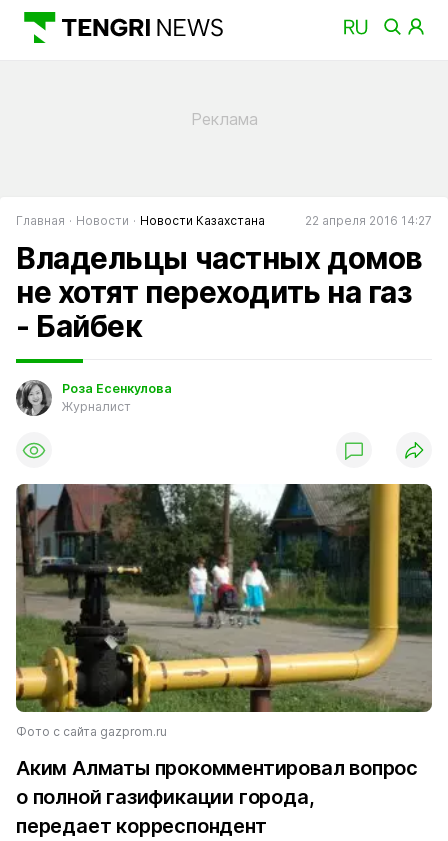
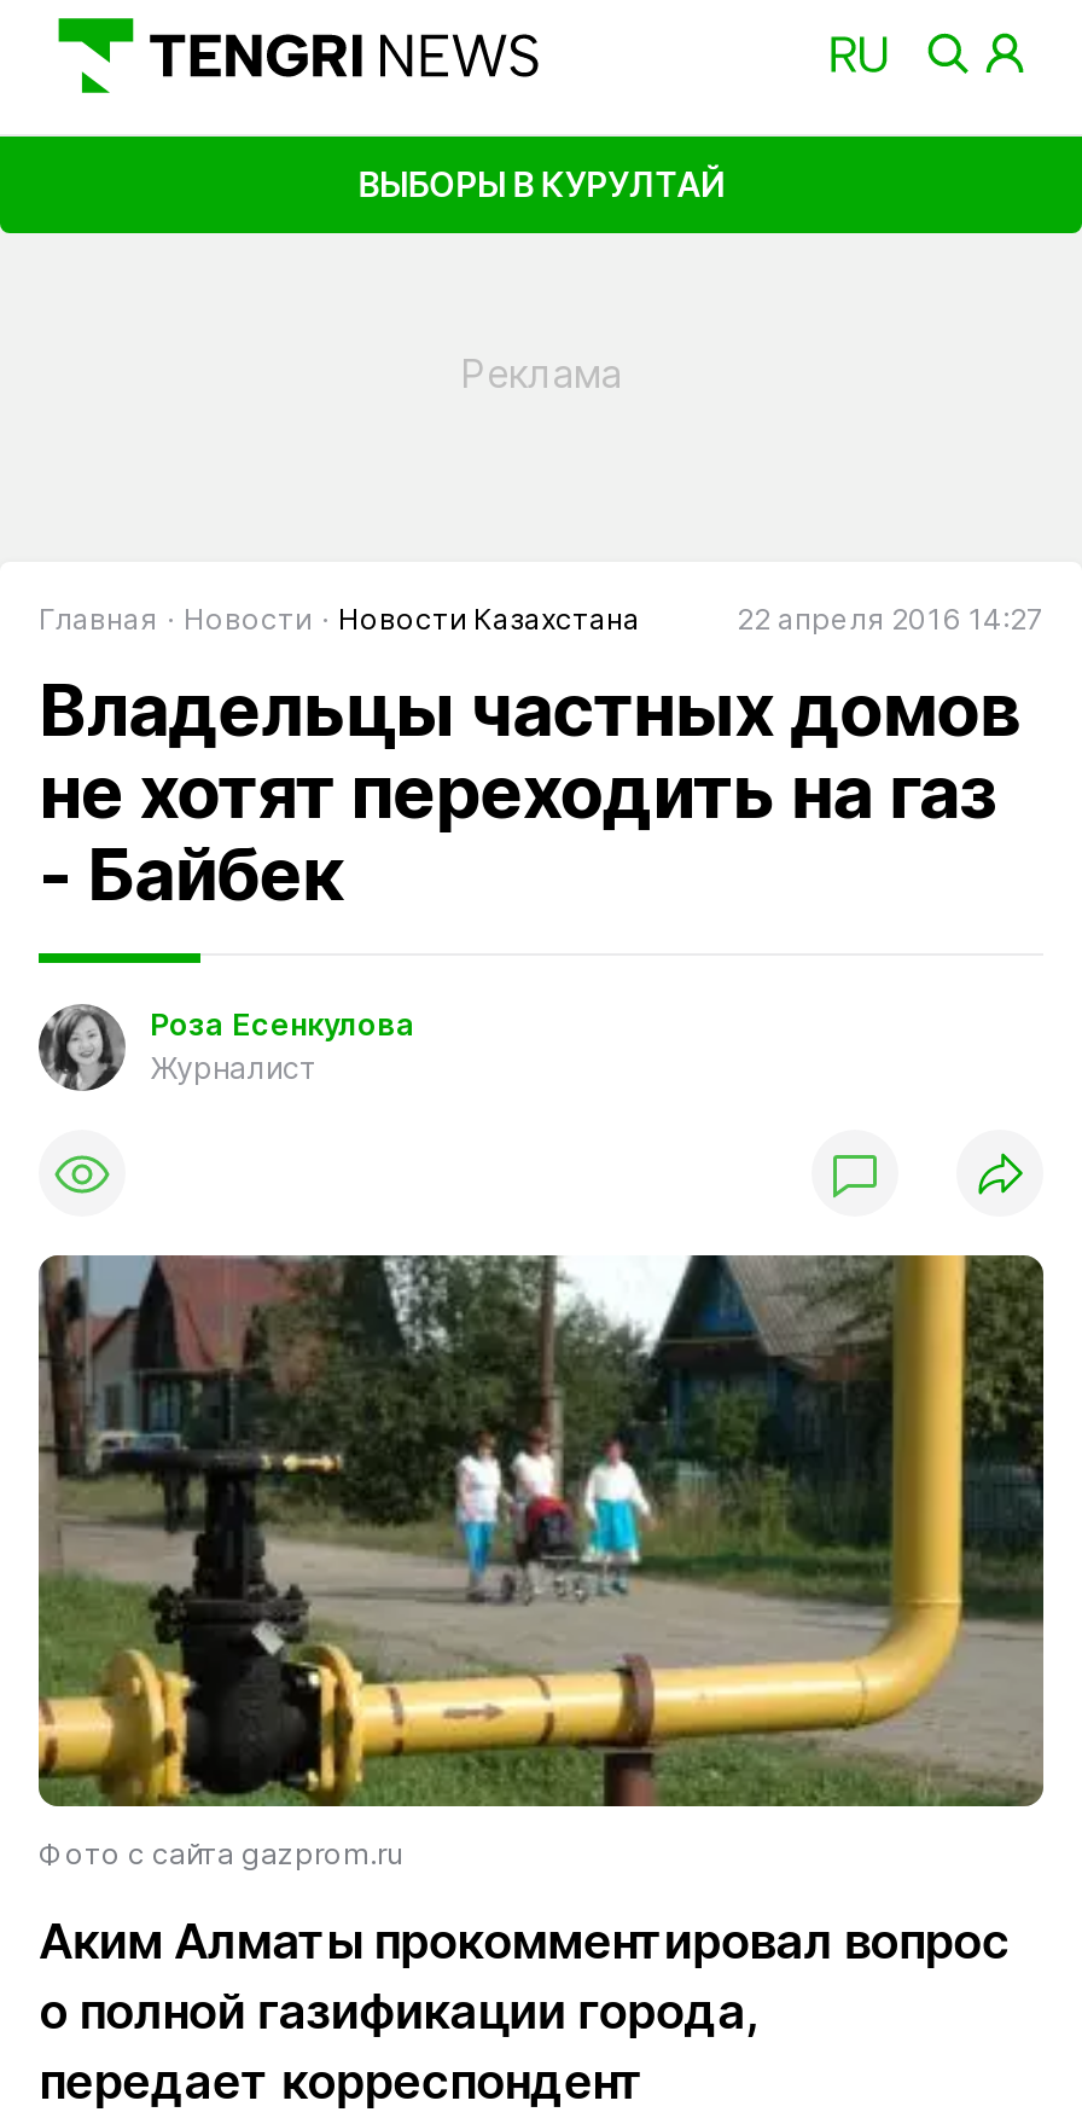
none -> [358,162,724,203] ВЫБОРЫ В КУРУЛТАЙ

